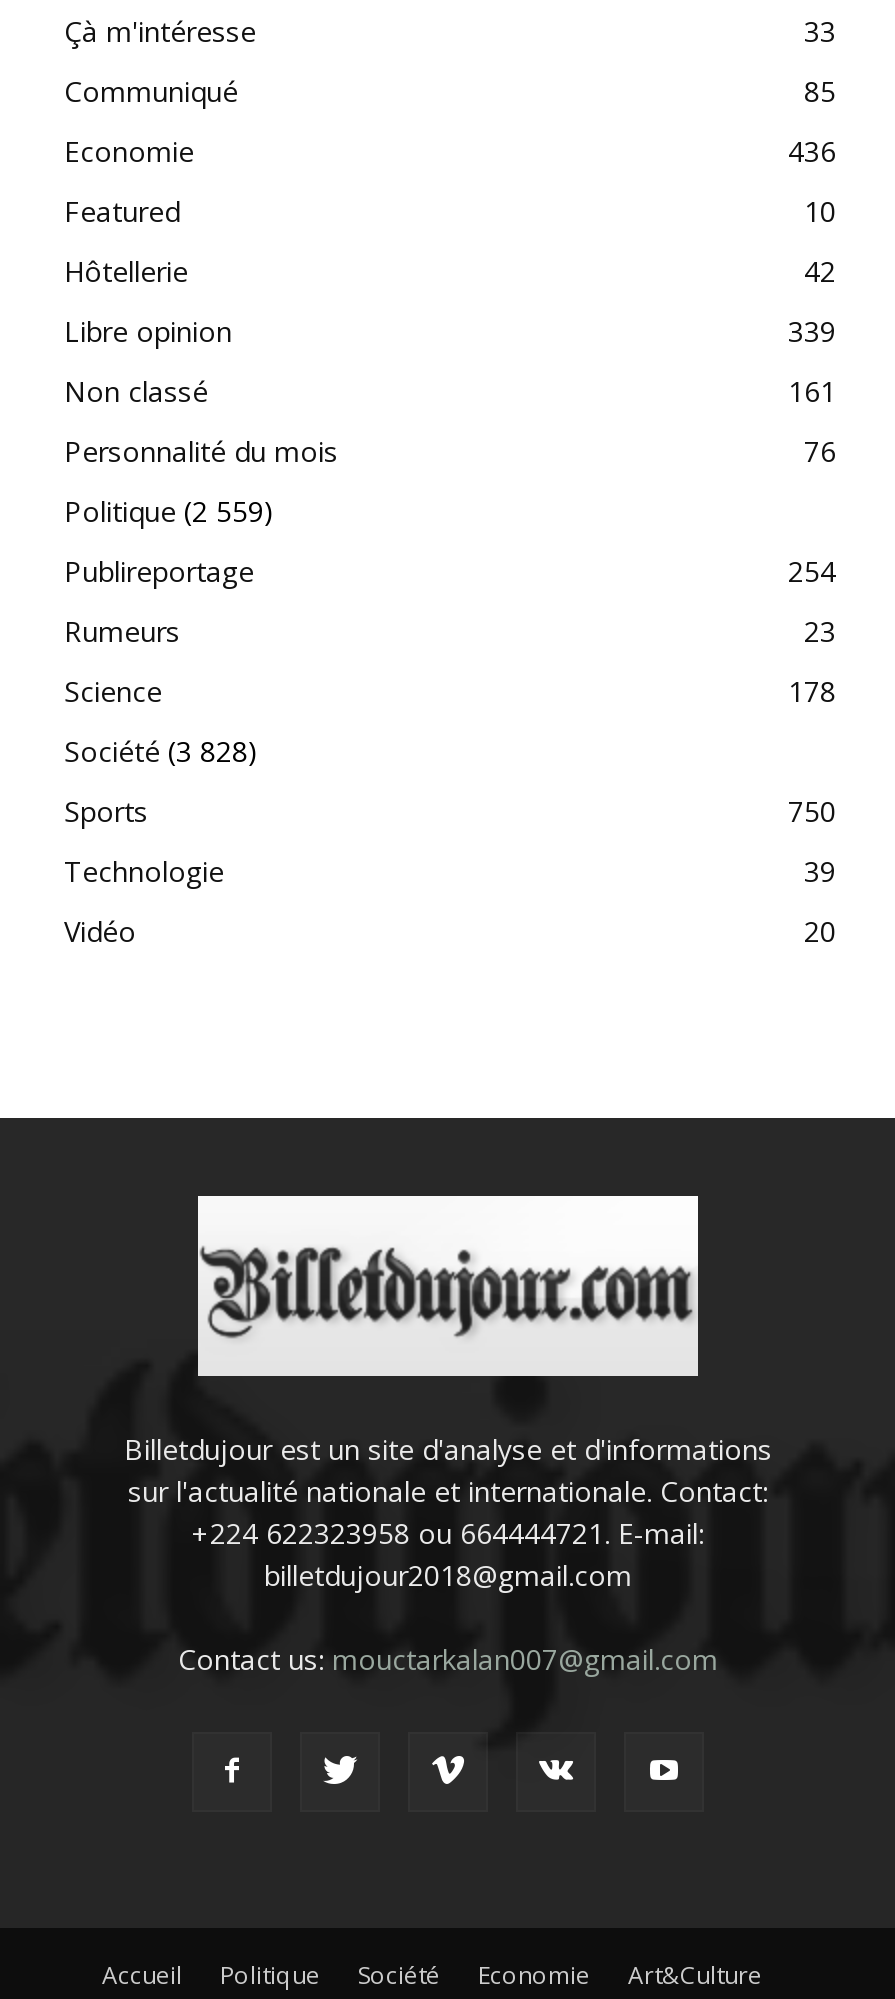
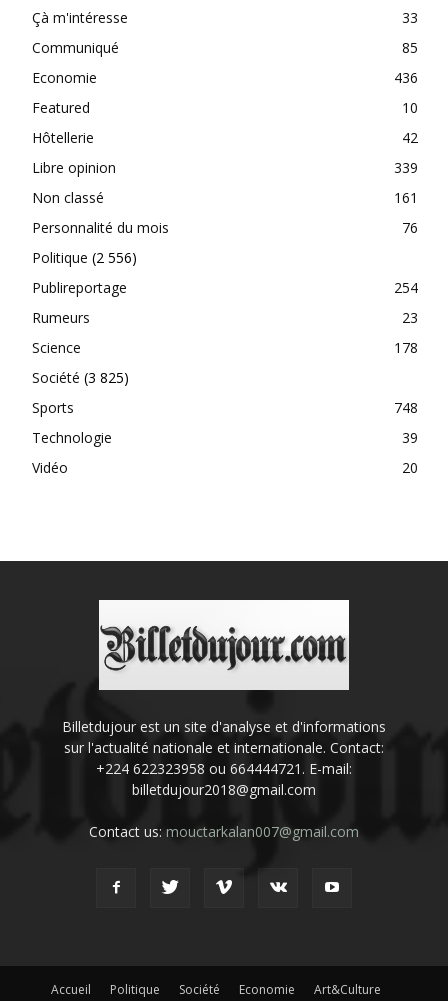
[64,493,274,531] Politique (2 559) -> [32,248,137,267] Politique (2 556)
[64,733,258,771] Société (3 828) -> [32,368,129,387] Société (3 825)
[788,793,836,831] 750 -> [394,398,418,417] 748

